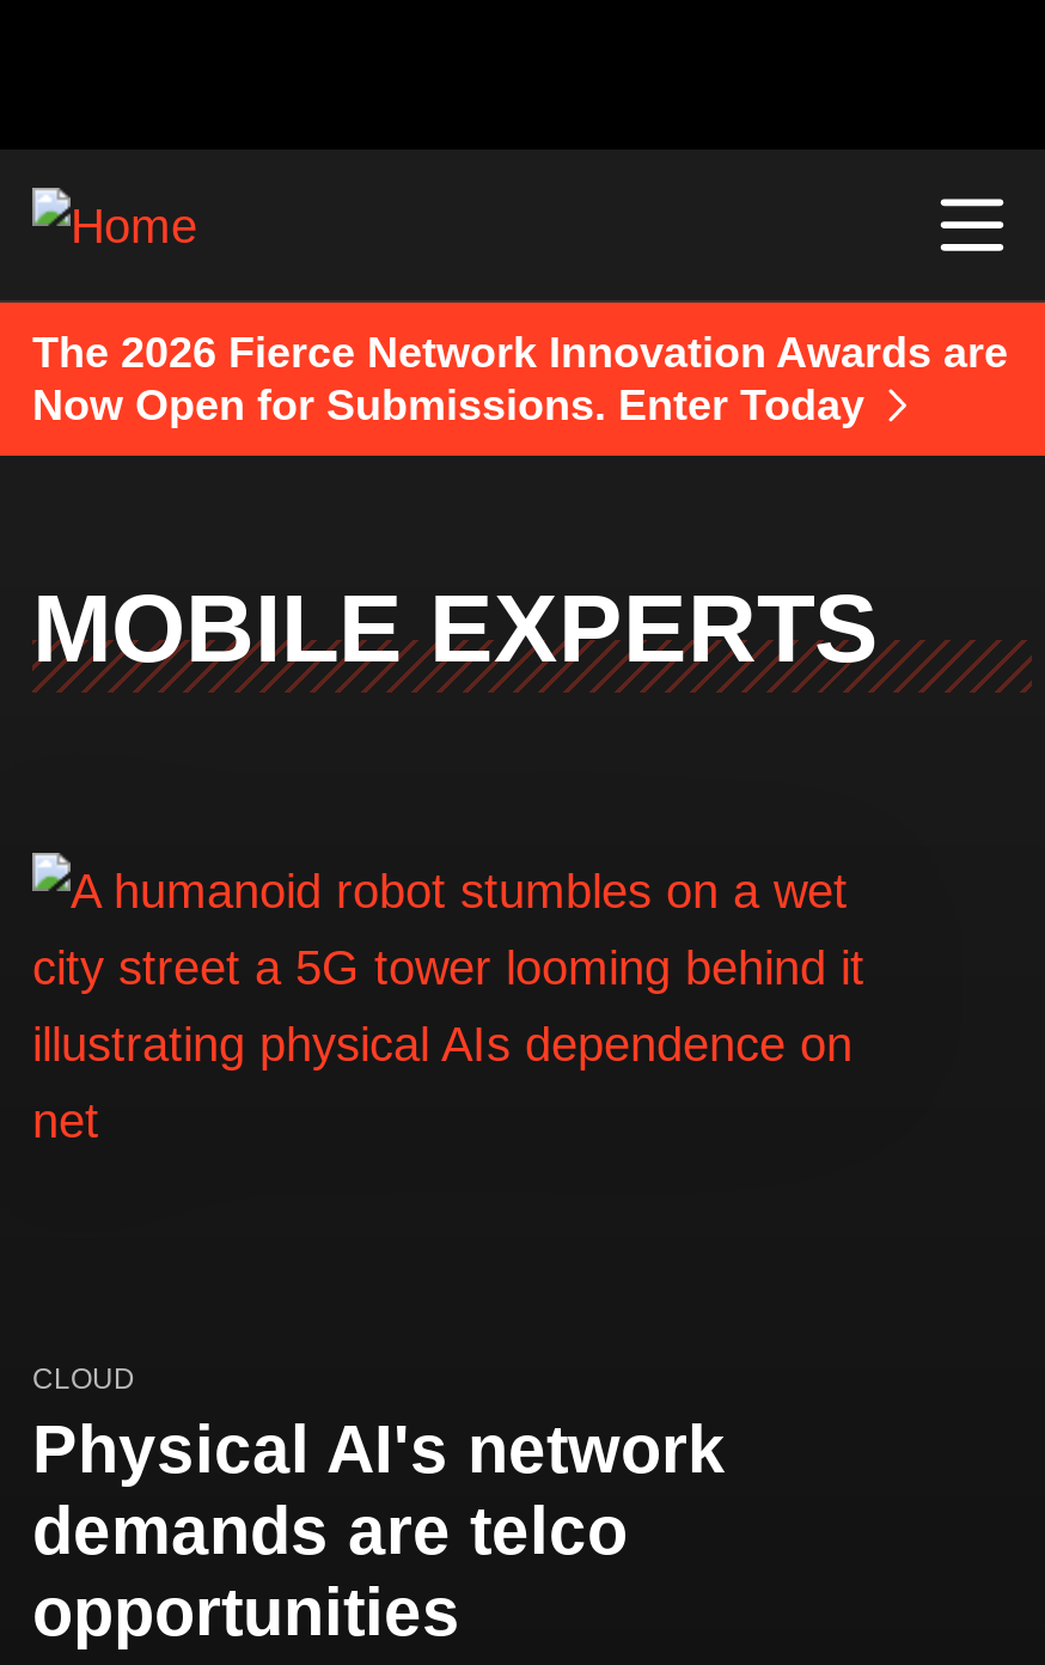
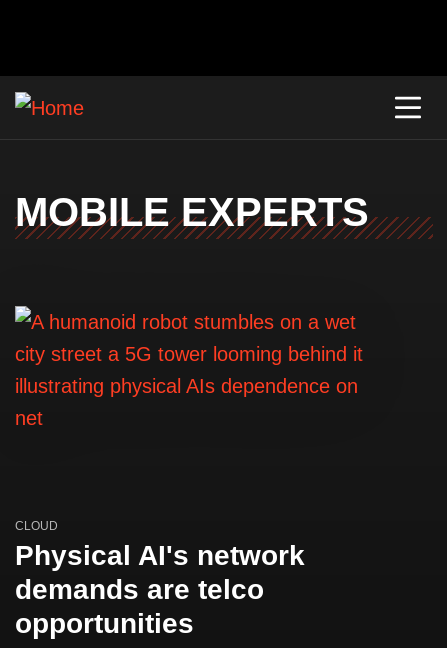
[32,329,1008,429] The 2026 Fierce Network Innovation Awards are | Now Open for Submissions. Enter Today -> none

